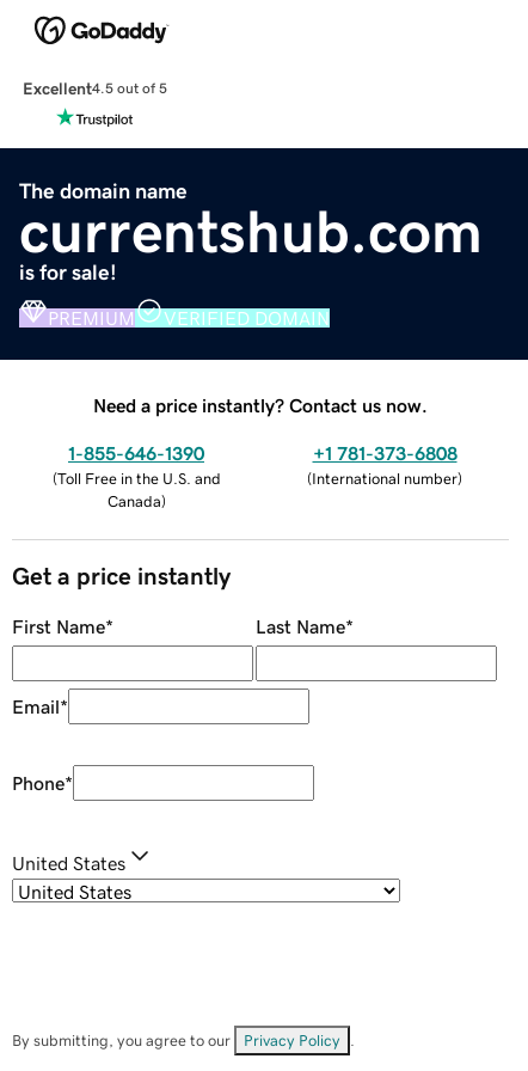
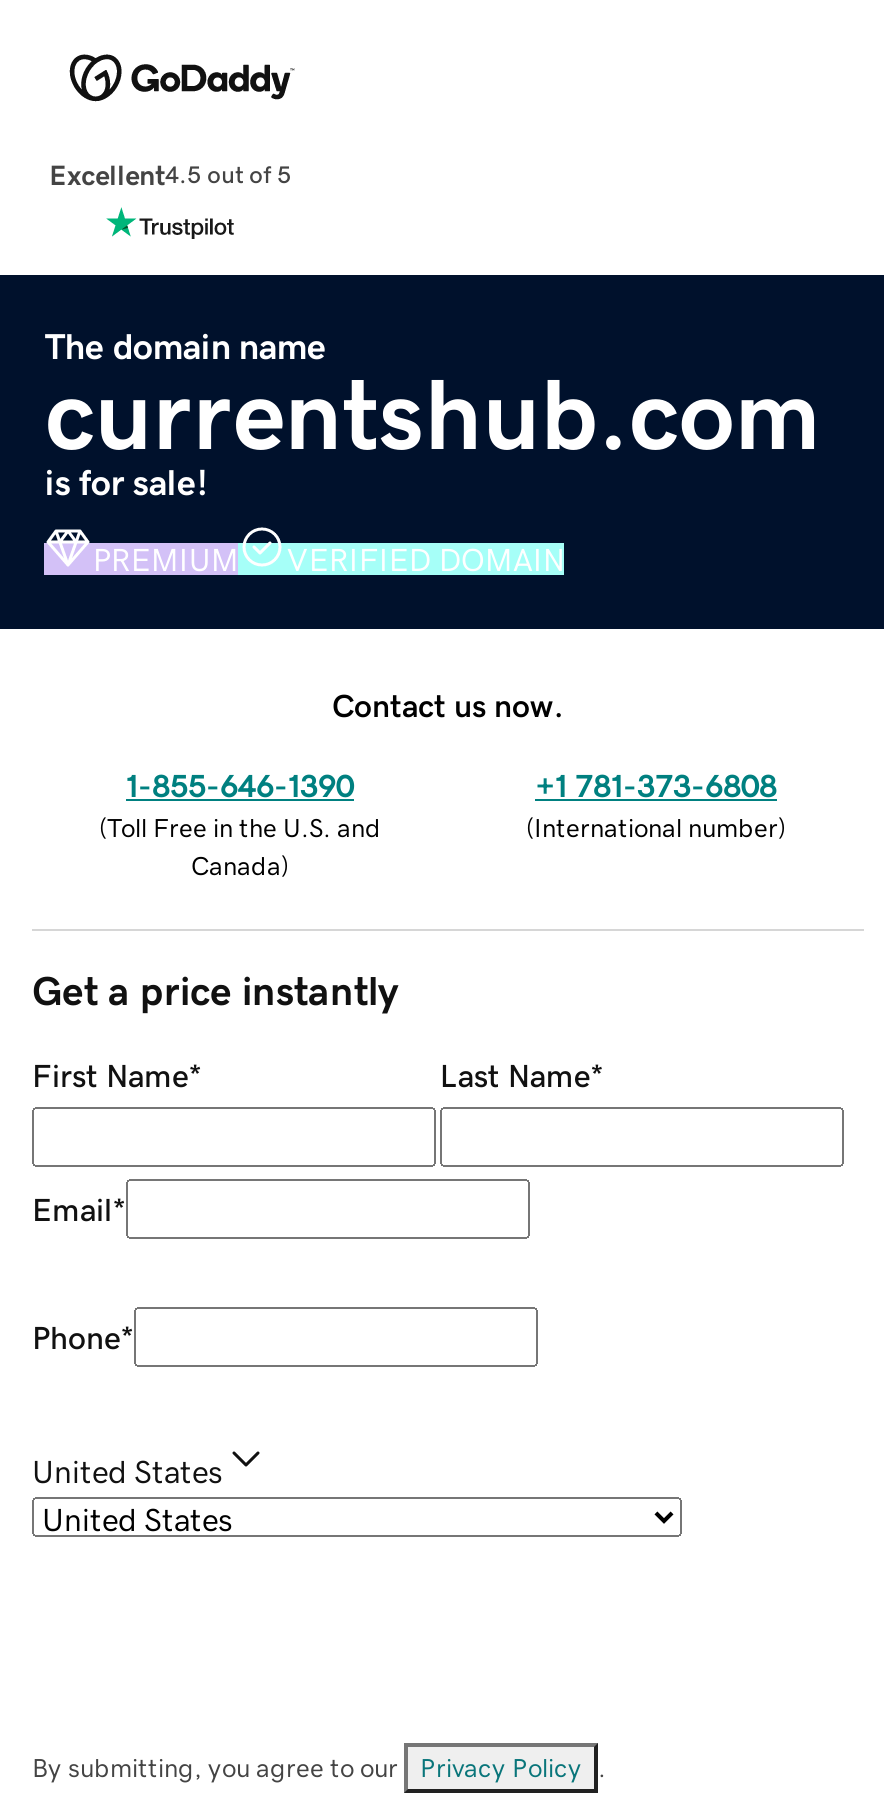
[93,395,428,414] Need a price instantly? Contact us now. -> [332,688,564,720] Contact us now.

